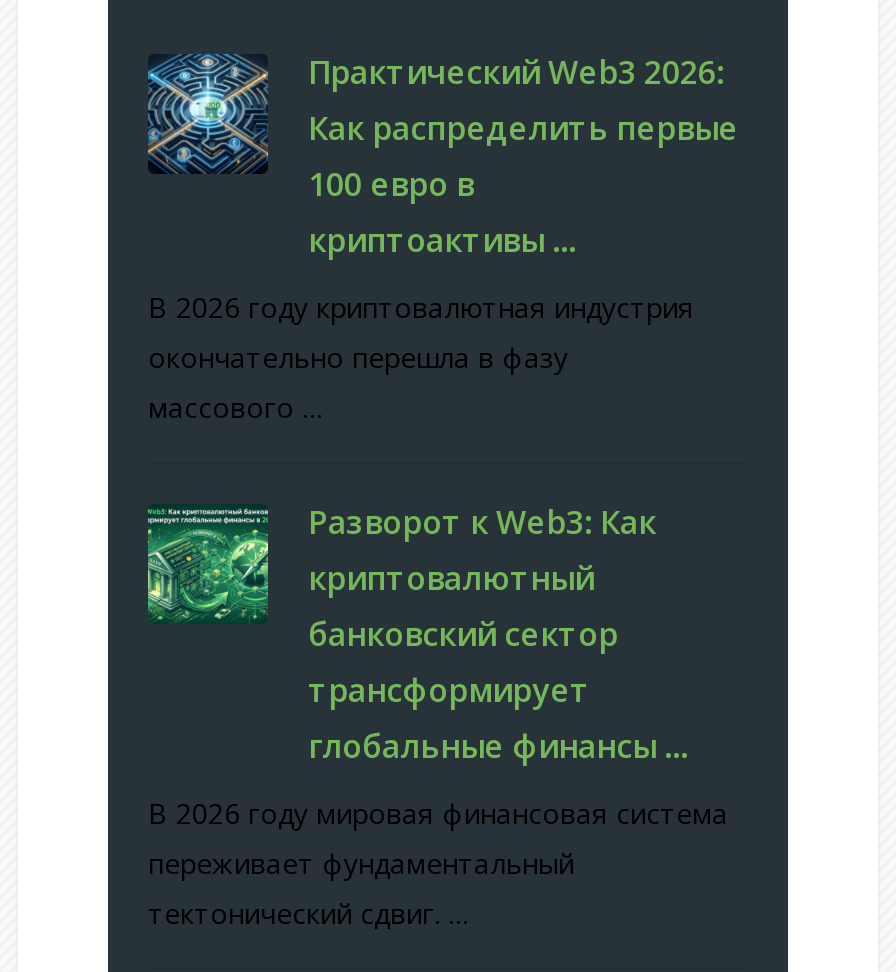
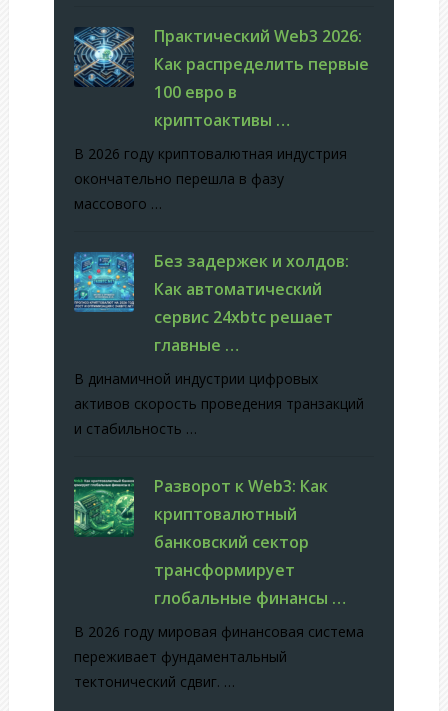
none -> [74,250,364,438] [image] | Без задержек и холдов: | Как автоматический | сервис 24xbtc решает | главные … | В динамичной индустрии цифровых | активов скорость проведения транзакций | и стабильность …

